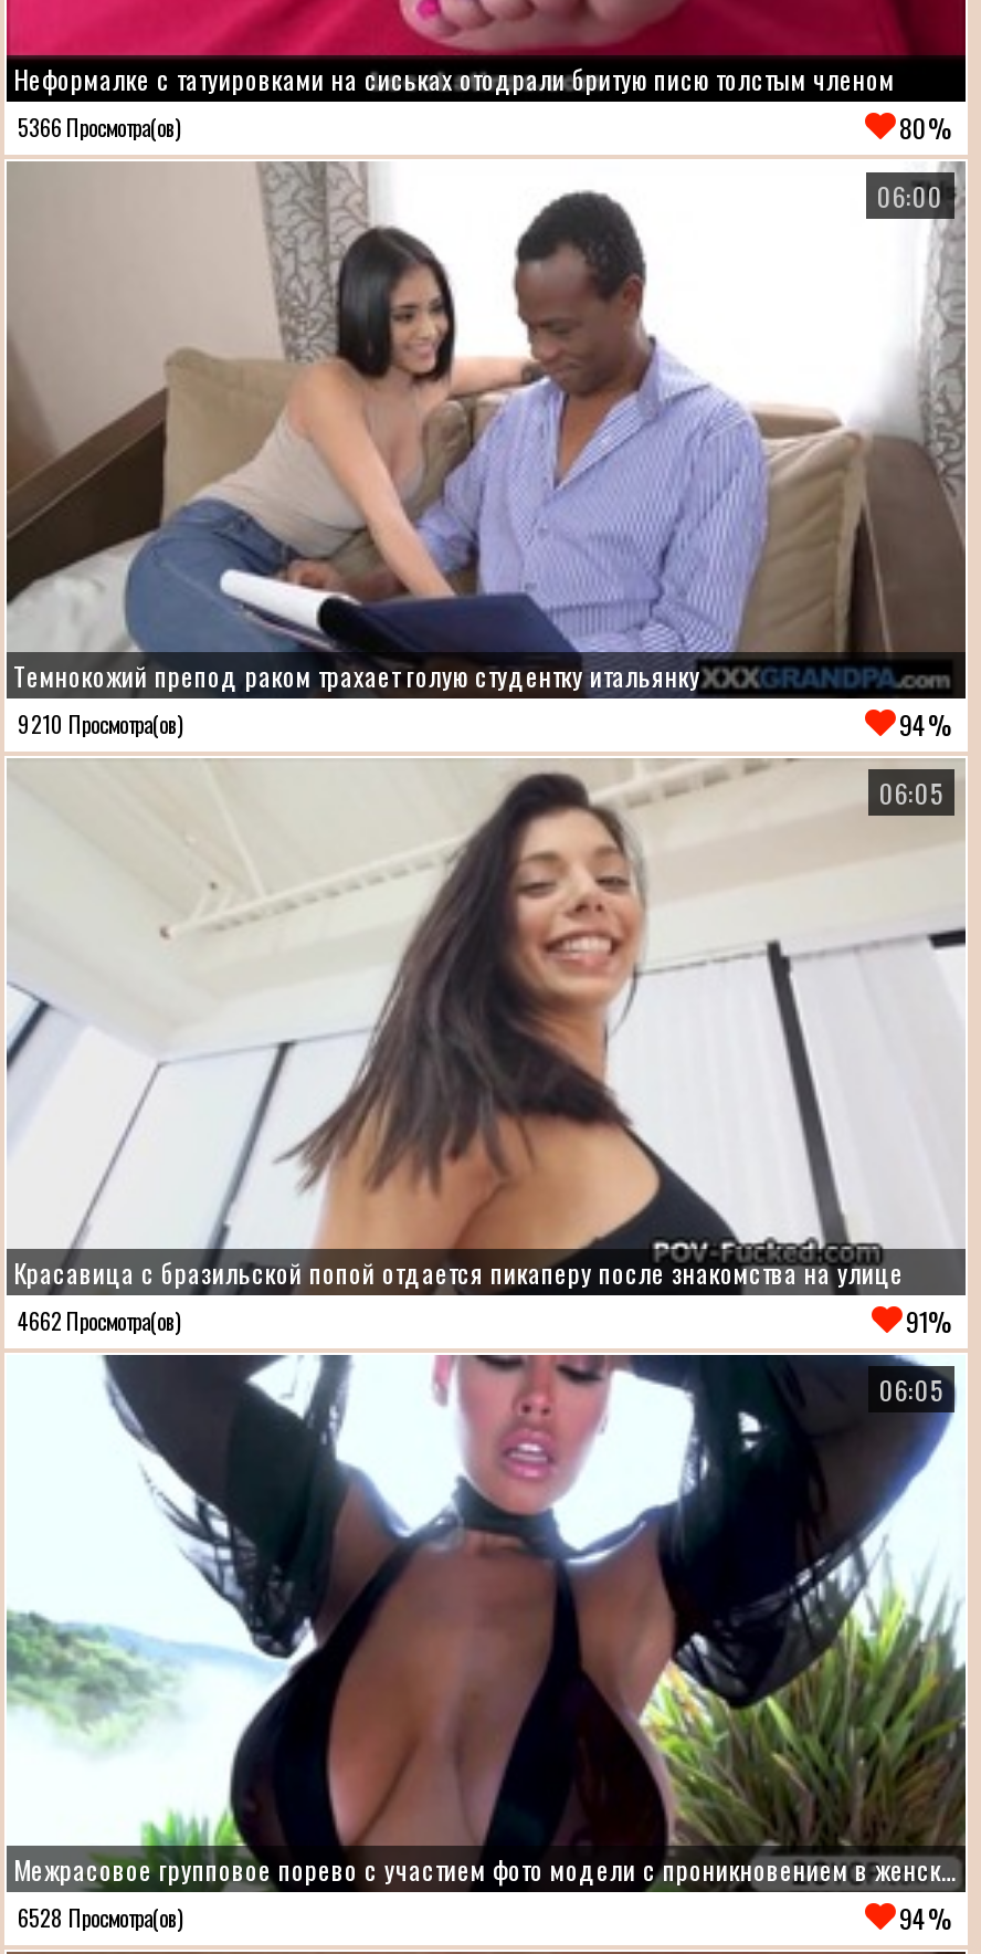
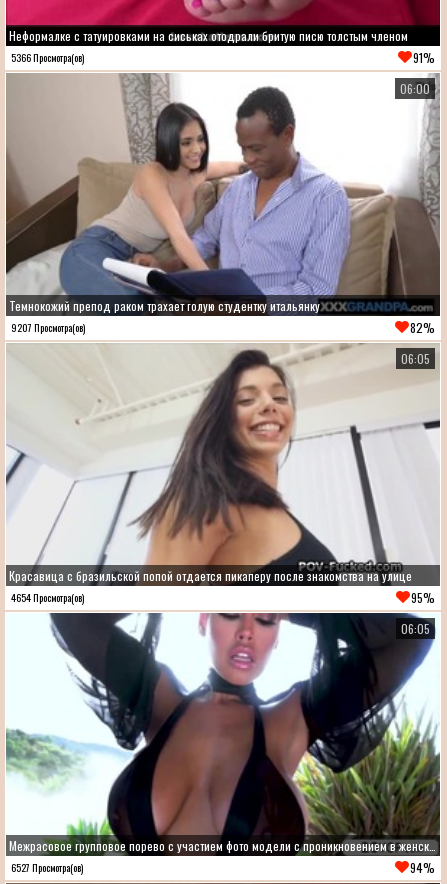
[899,109,954,146] 80% -> [413,49,435,66] 91%
[18,707,181,740] 9210 Просмотра(ов) -> [11,320,85,335] 9207 Просмотра(ов)
[899,706,954,743] 94% -> [410,319,435,336] 82%
[18,1304,179,1337] 4662 Просмотра(ов) -> [11,590,84,605] 4654 Просмотра(ов)
[906,1303,954,1340] 91% -> [411,589,435,606] 95%
[18,1901,181,1934] 6528 Просмотра(ов) -> [11,860,83,875] 6527 Просмотра(ов)

